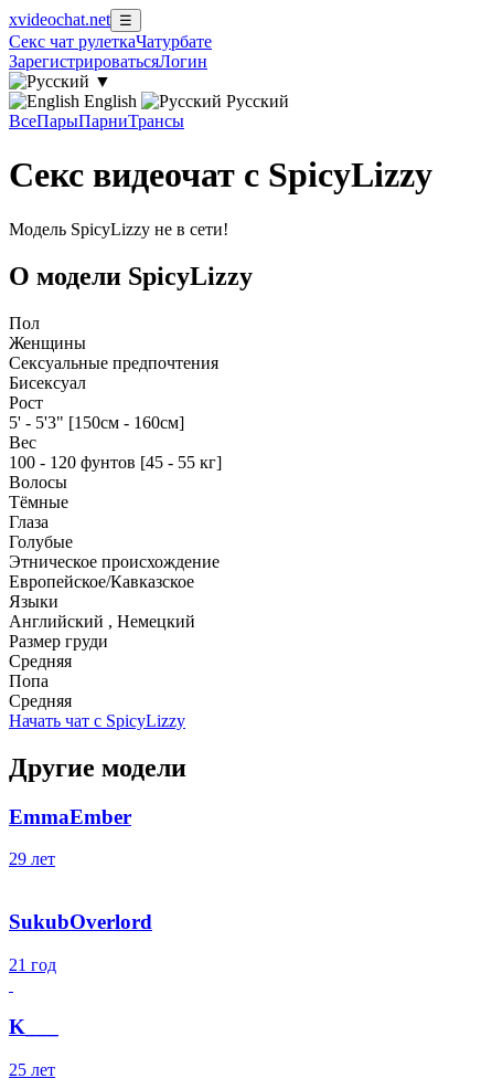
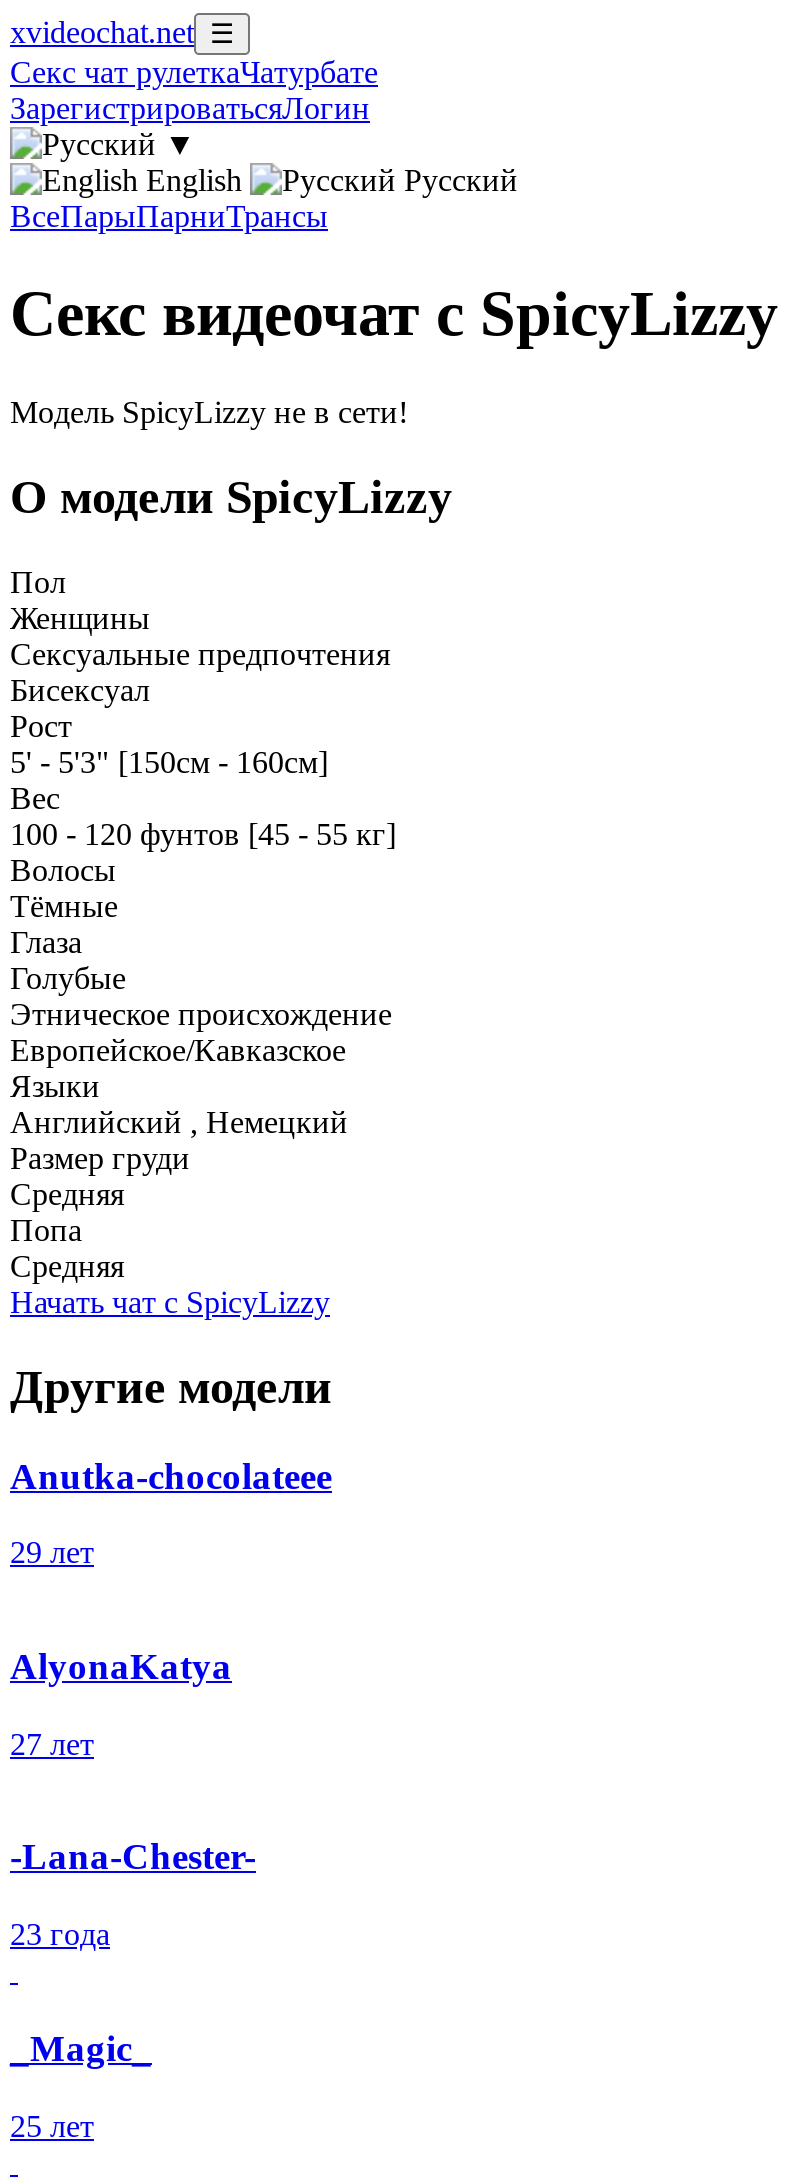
[9,805,131,828] EmmaEmber -> [10,1454,332,1496] Anutka-chocolateee
[9,910,152,1039] SukubOverlord | 21 год | K___ -> [10,1645,256,2069] AlyonaKatya | 27 лет | -Lana-Chester- | 23 года | _Magic_

